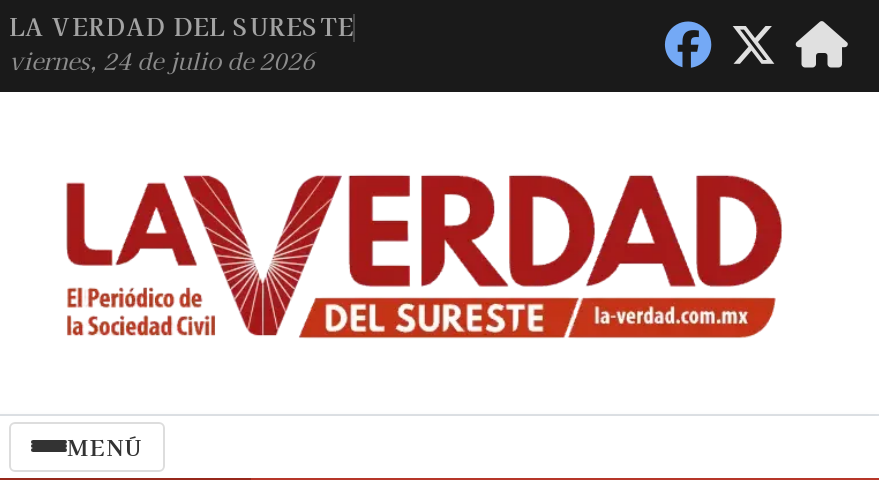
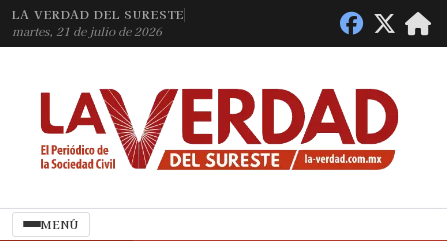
[9,45,315,77] viernes, 24 de julio de 2026 -> [12,23,162,39] martes, 21 de julio de 2026

